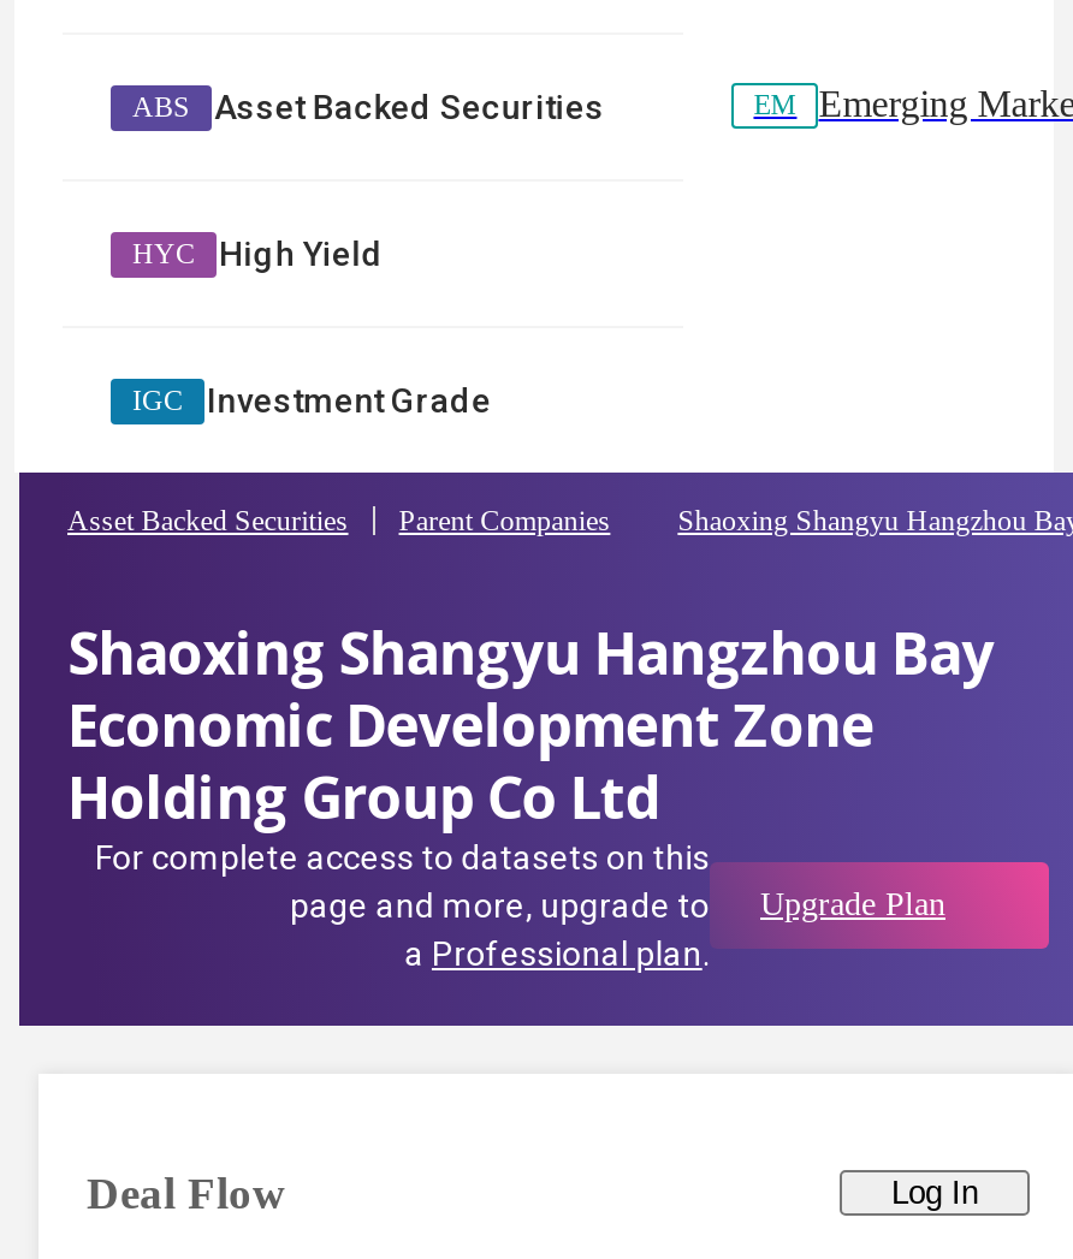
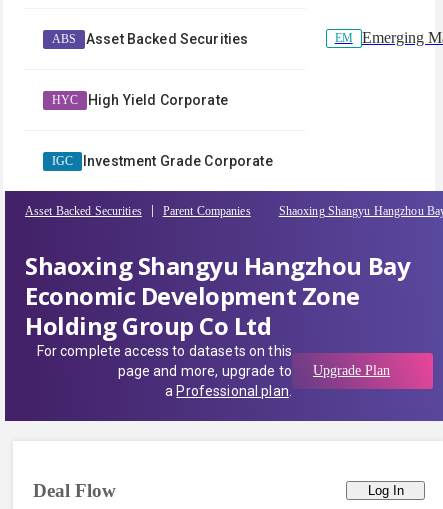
[219,234,383,273] High Yield -> [88,92,228,108] High Yield Corporate
[207,381,491,420] Investment Grade -> [83,153,273,169] Investment Grade Corporate

